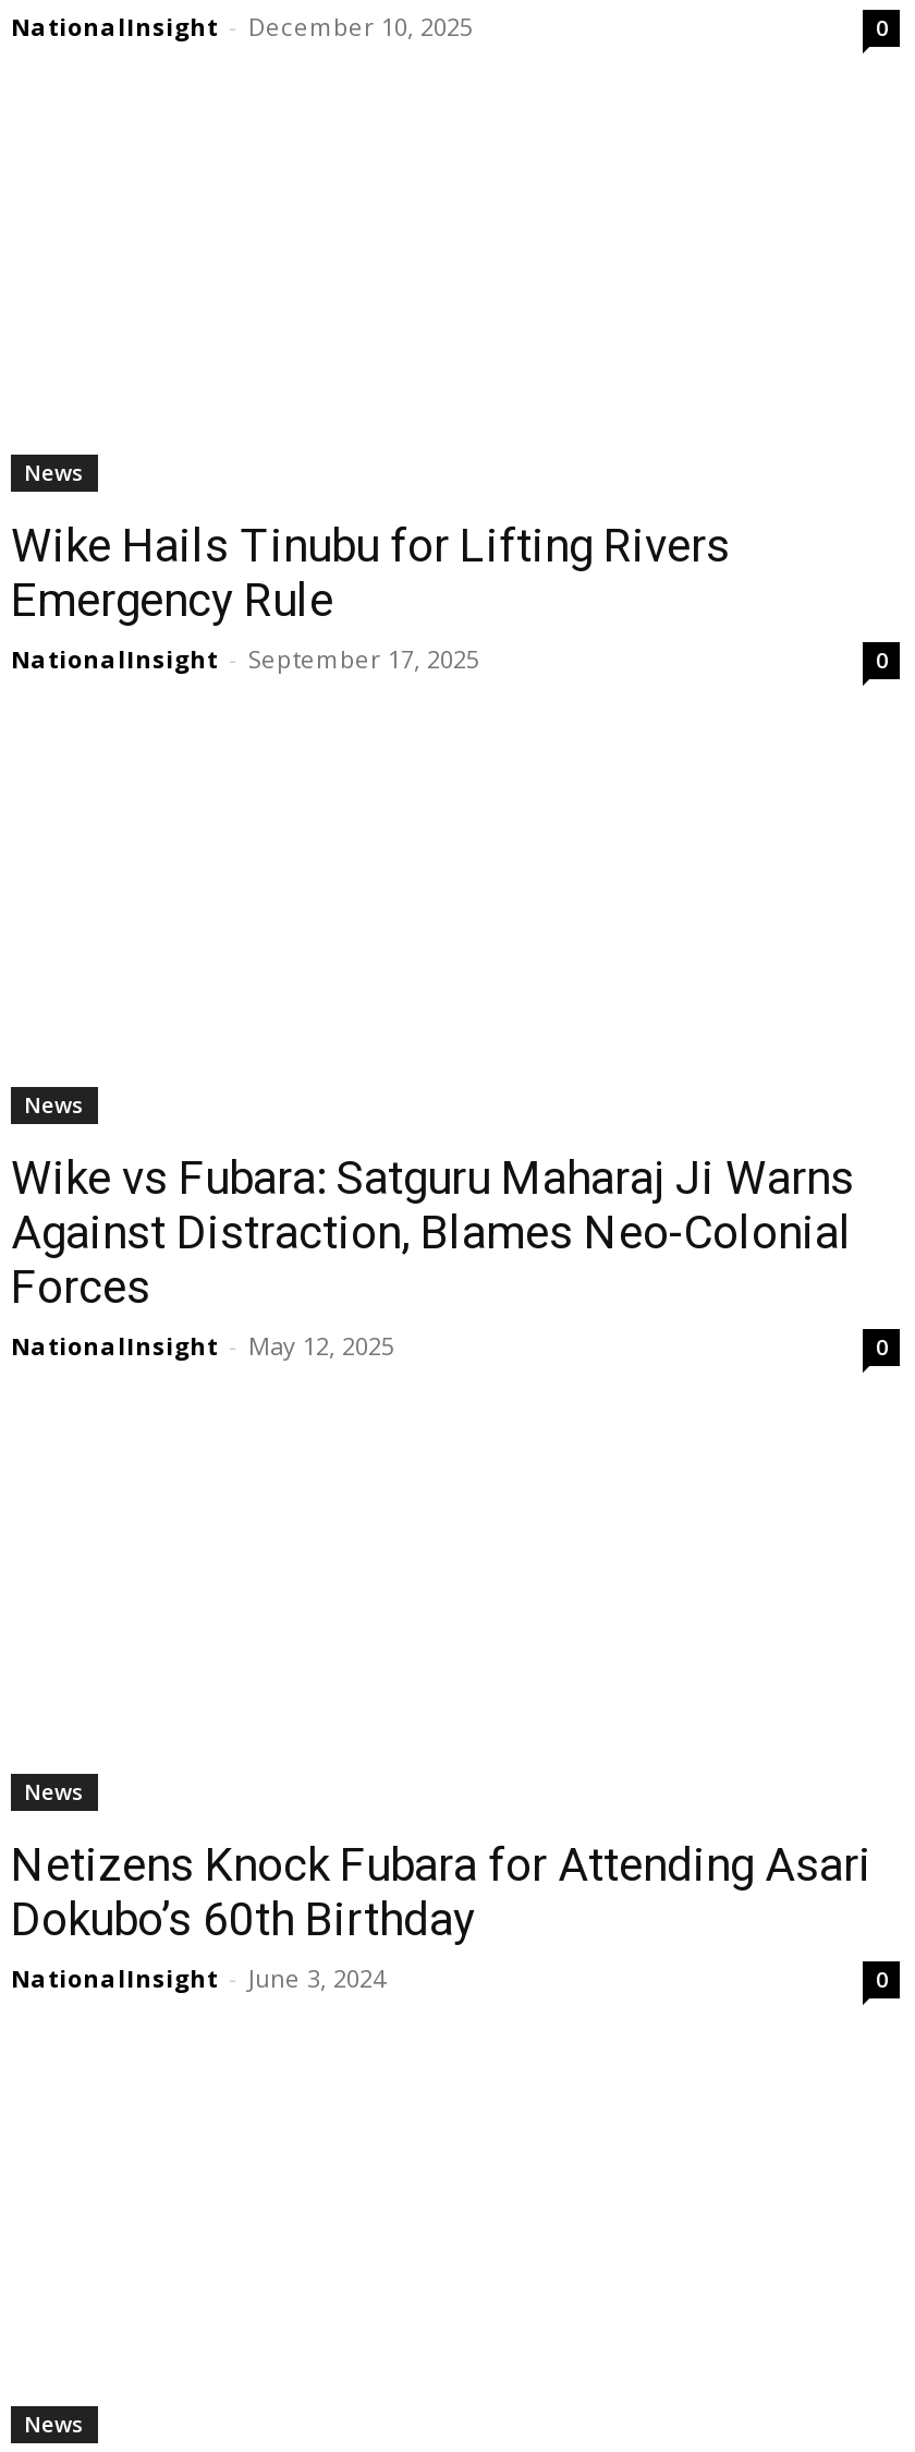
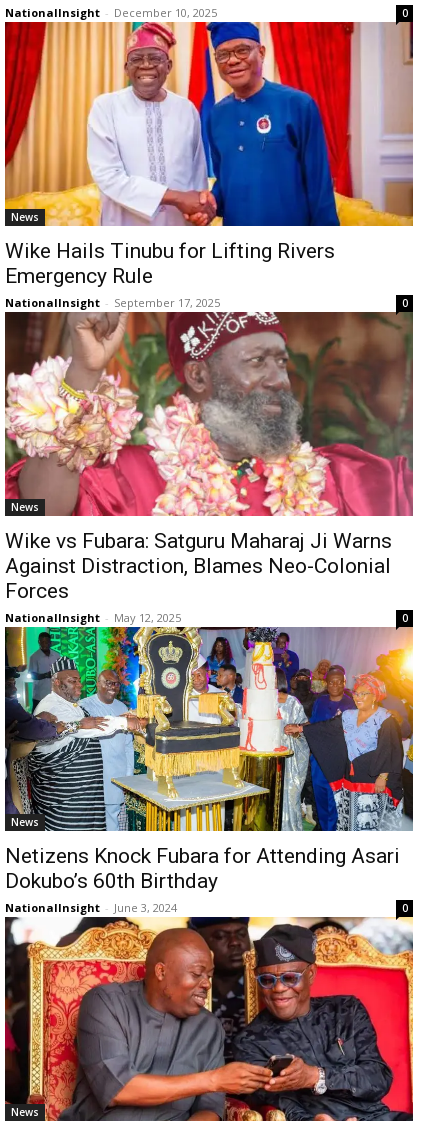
none -> [4,21,414,227] [image]
none -> [4,311,414,517] [image]
none -> [4,626,414,832] [image]
none -> [4,916,414,1122] [image]

